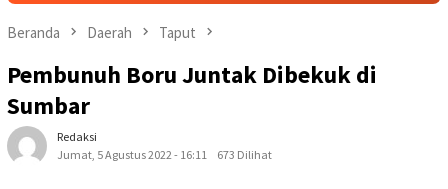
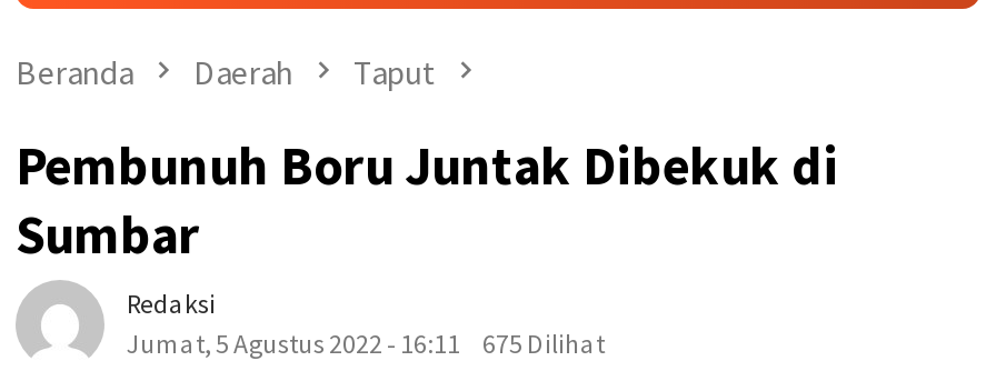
[57,147,272,162] Jumat, 5 Agustus 2022 - 16:11 673 Dilihat -> [127,327,605,361] Jumat, 5 Agustus 2022 - 16:11 675 Dilihat

